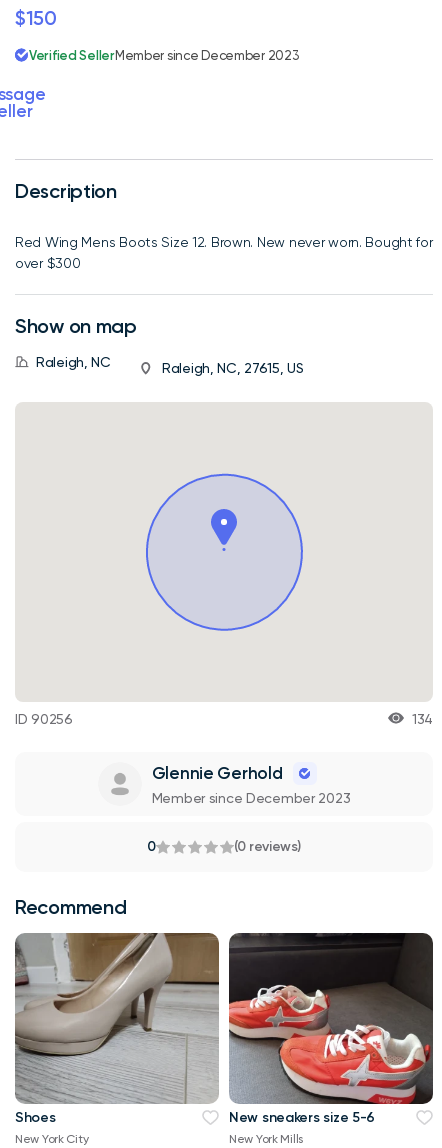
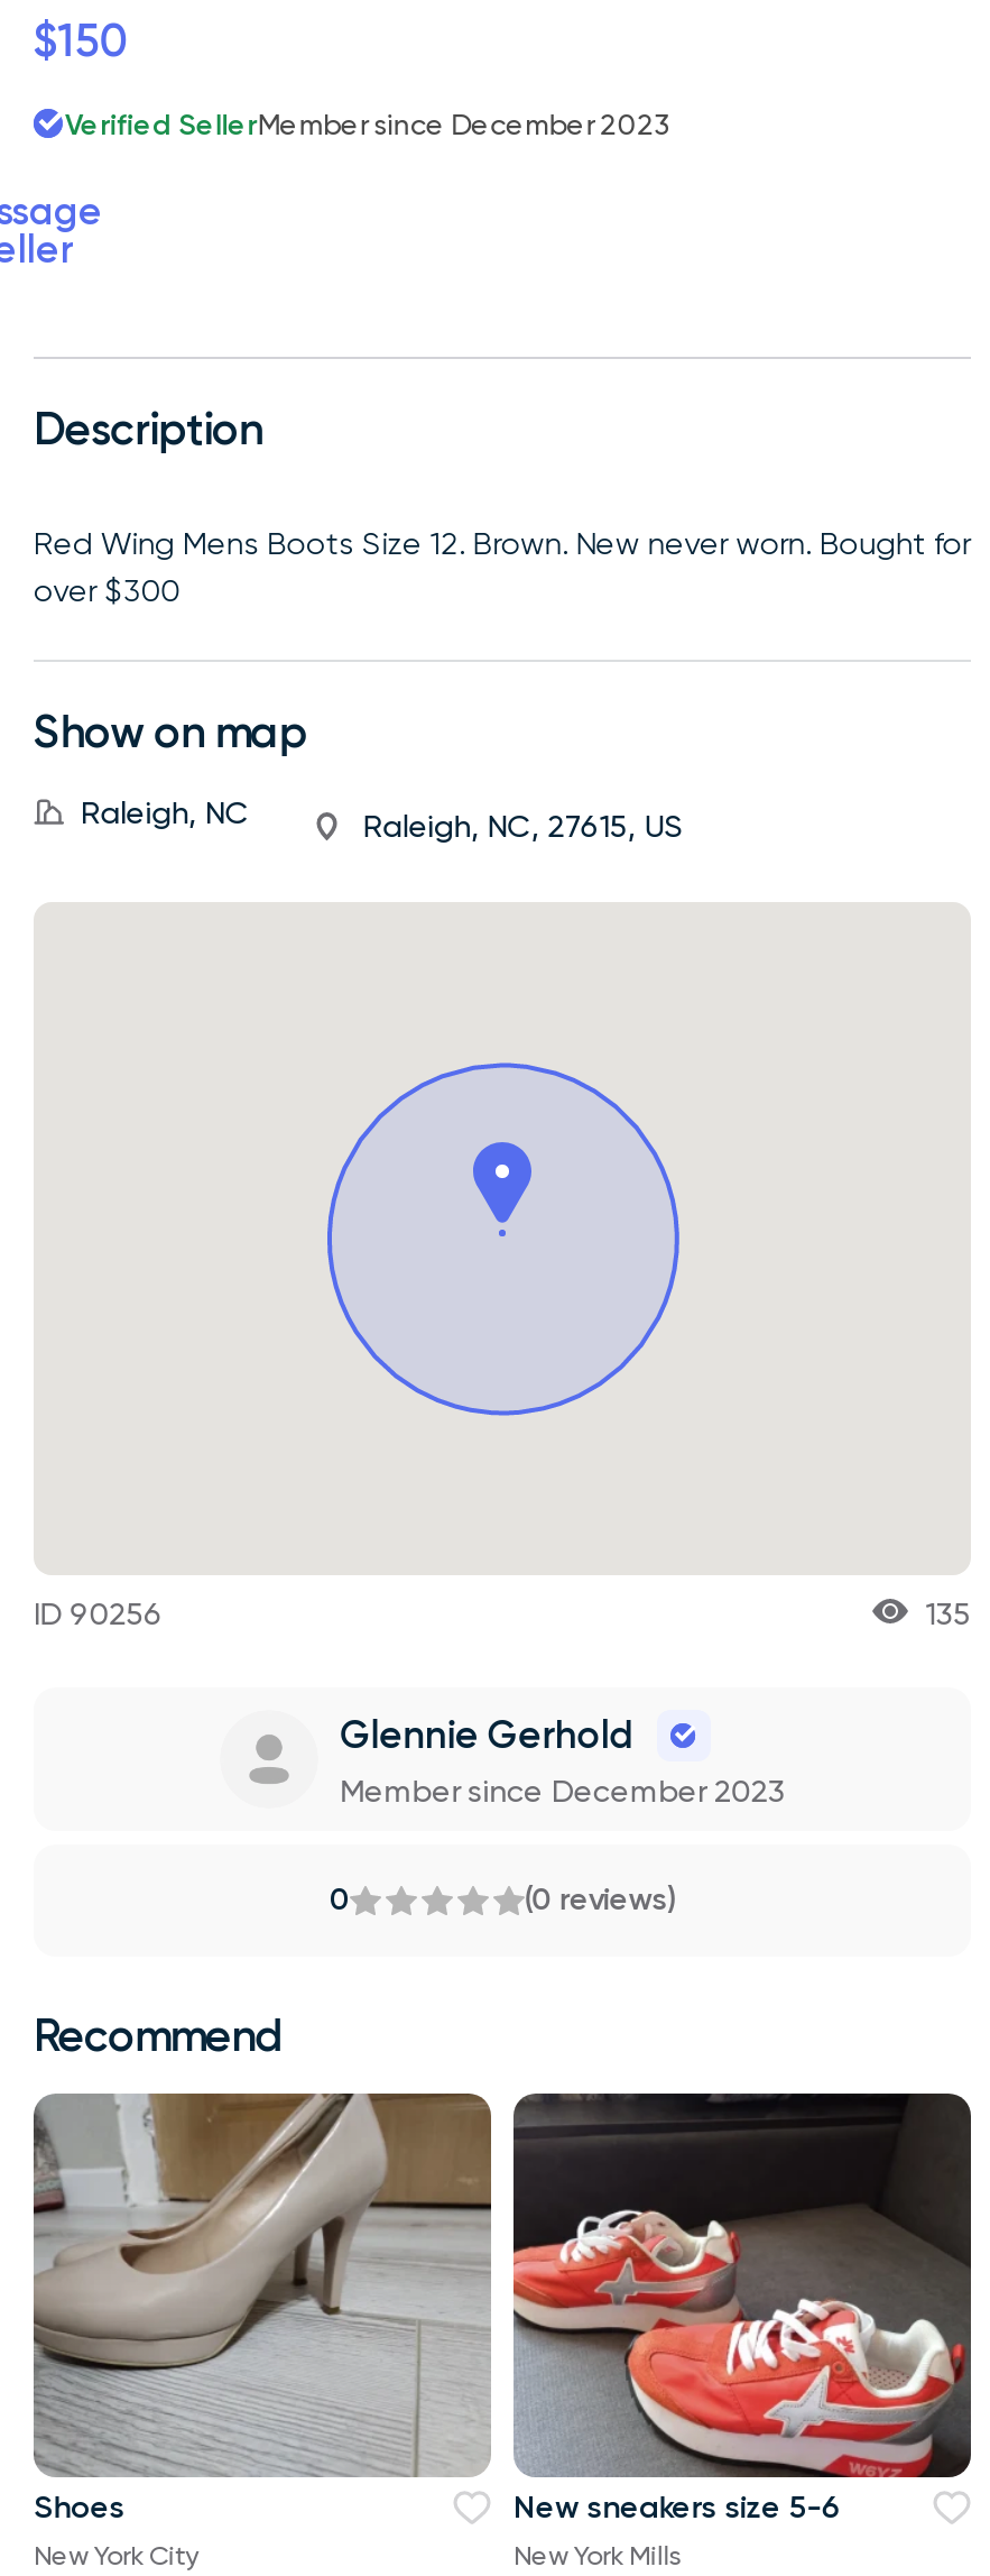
[412,711,433,727] 134 -> [926,1595,971,1631] 135

